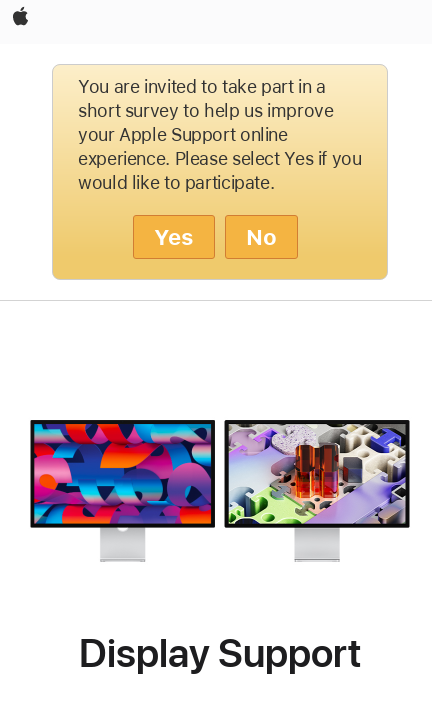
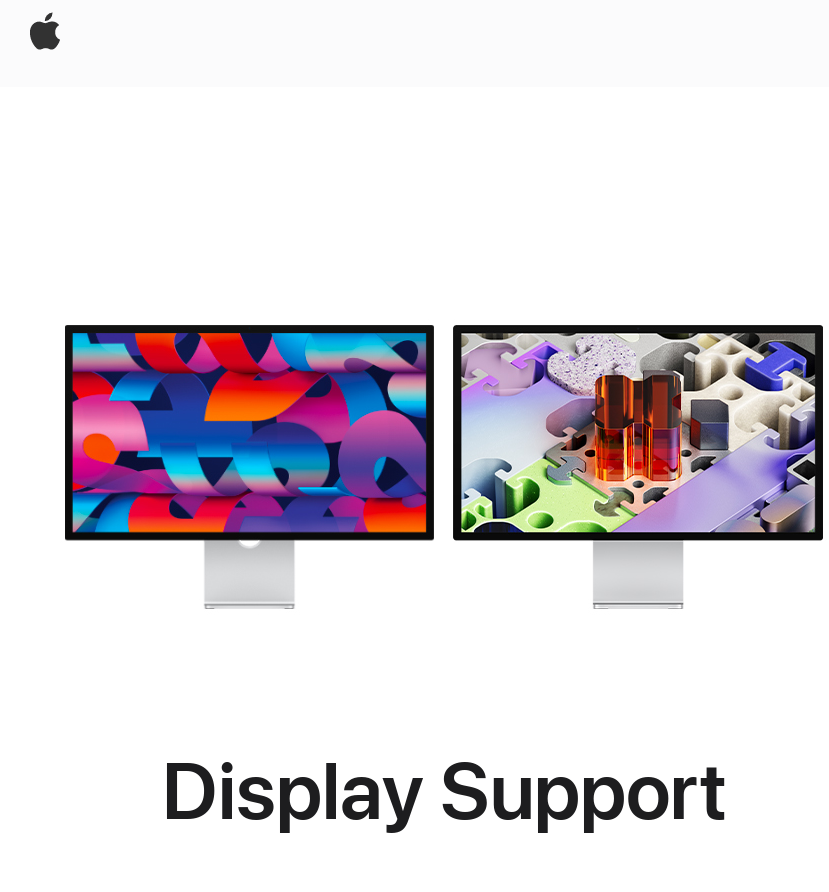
[52,64,388,280] [image] | You are invited to take part in a | short survey to help us improve | your Apple Support online | experience. Please select Yes if you | would like to participate. | Yes | No -> none

